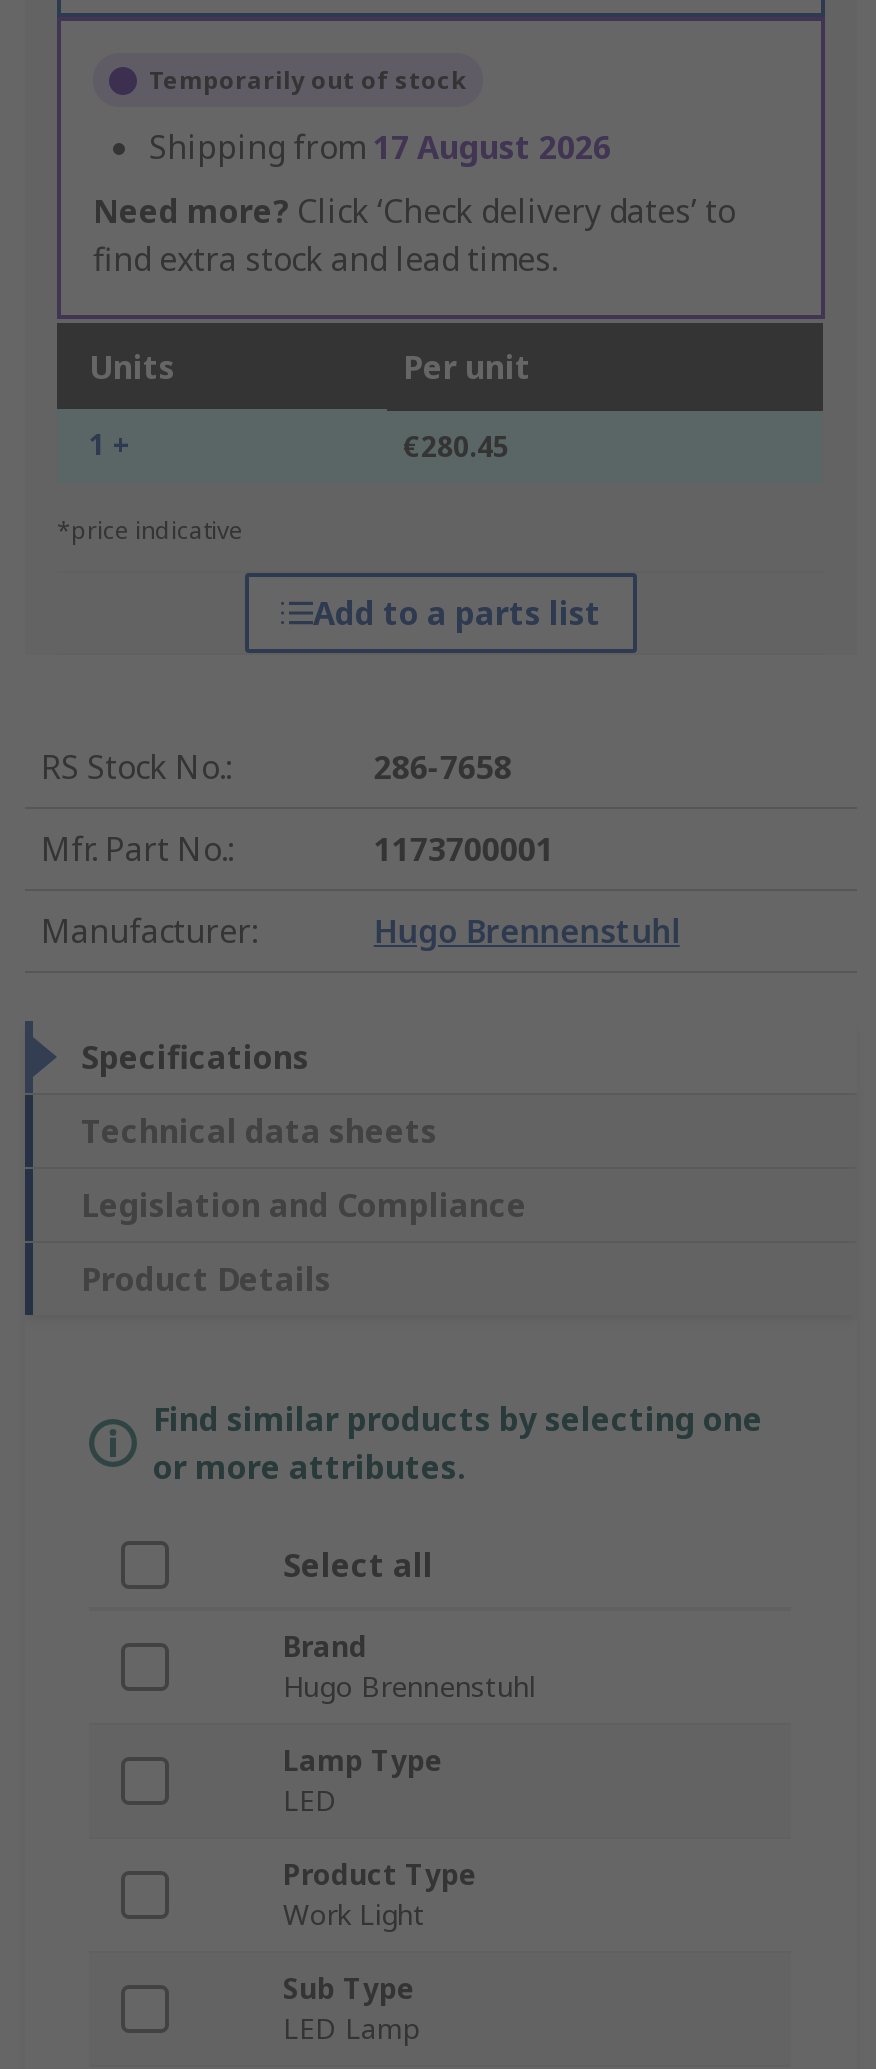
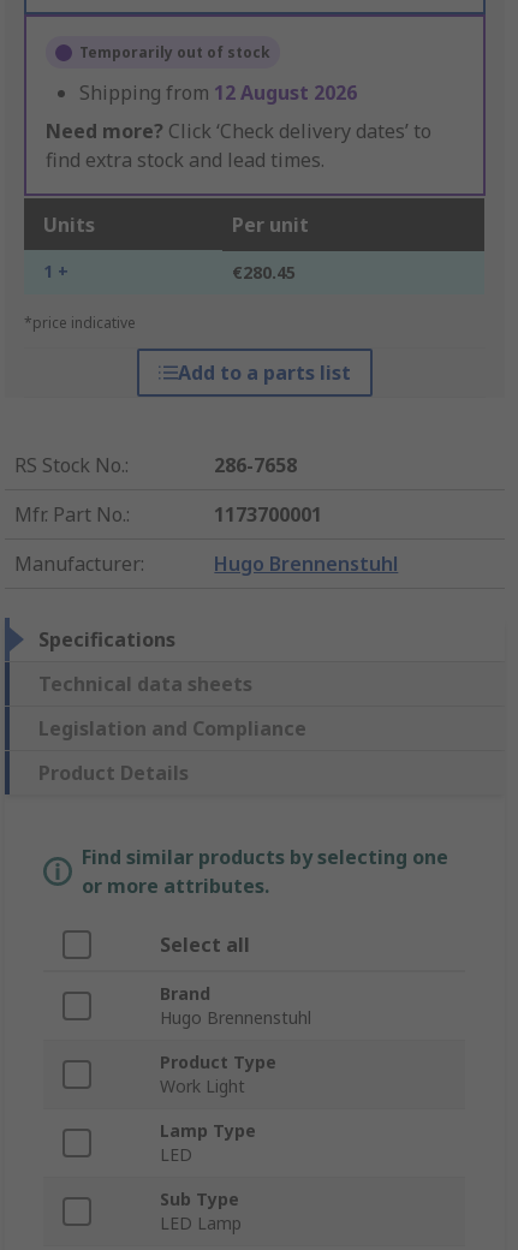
[149,126,611,170] Shipping from 17 August 2026 -> [79,80,357,106] Shipping from 12 August 2026
moved [283,1742,443,1820] -> [160,1120,256,1166]: Lamp Type | LED
moved [283,1856,477,1934] -> [160,1051,276,1098]: Product Type | Work Light

